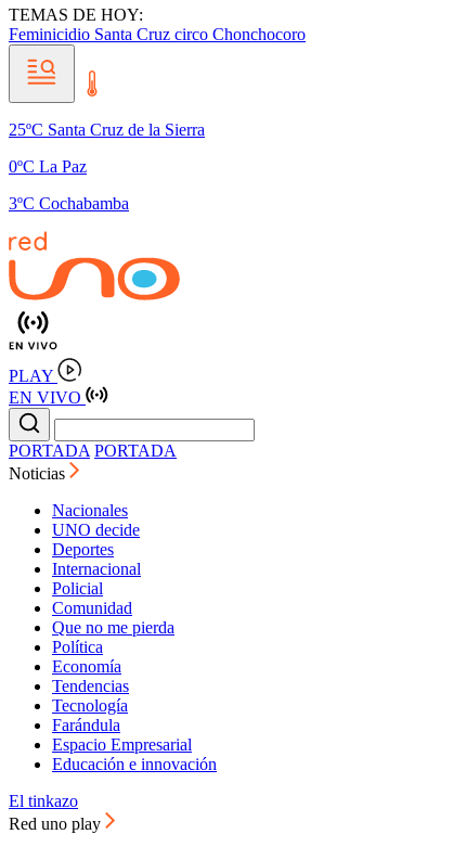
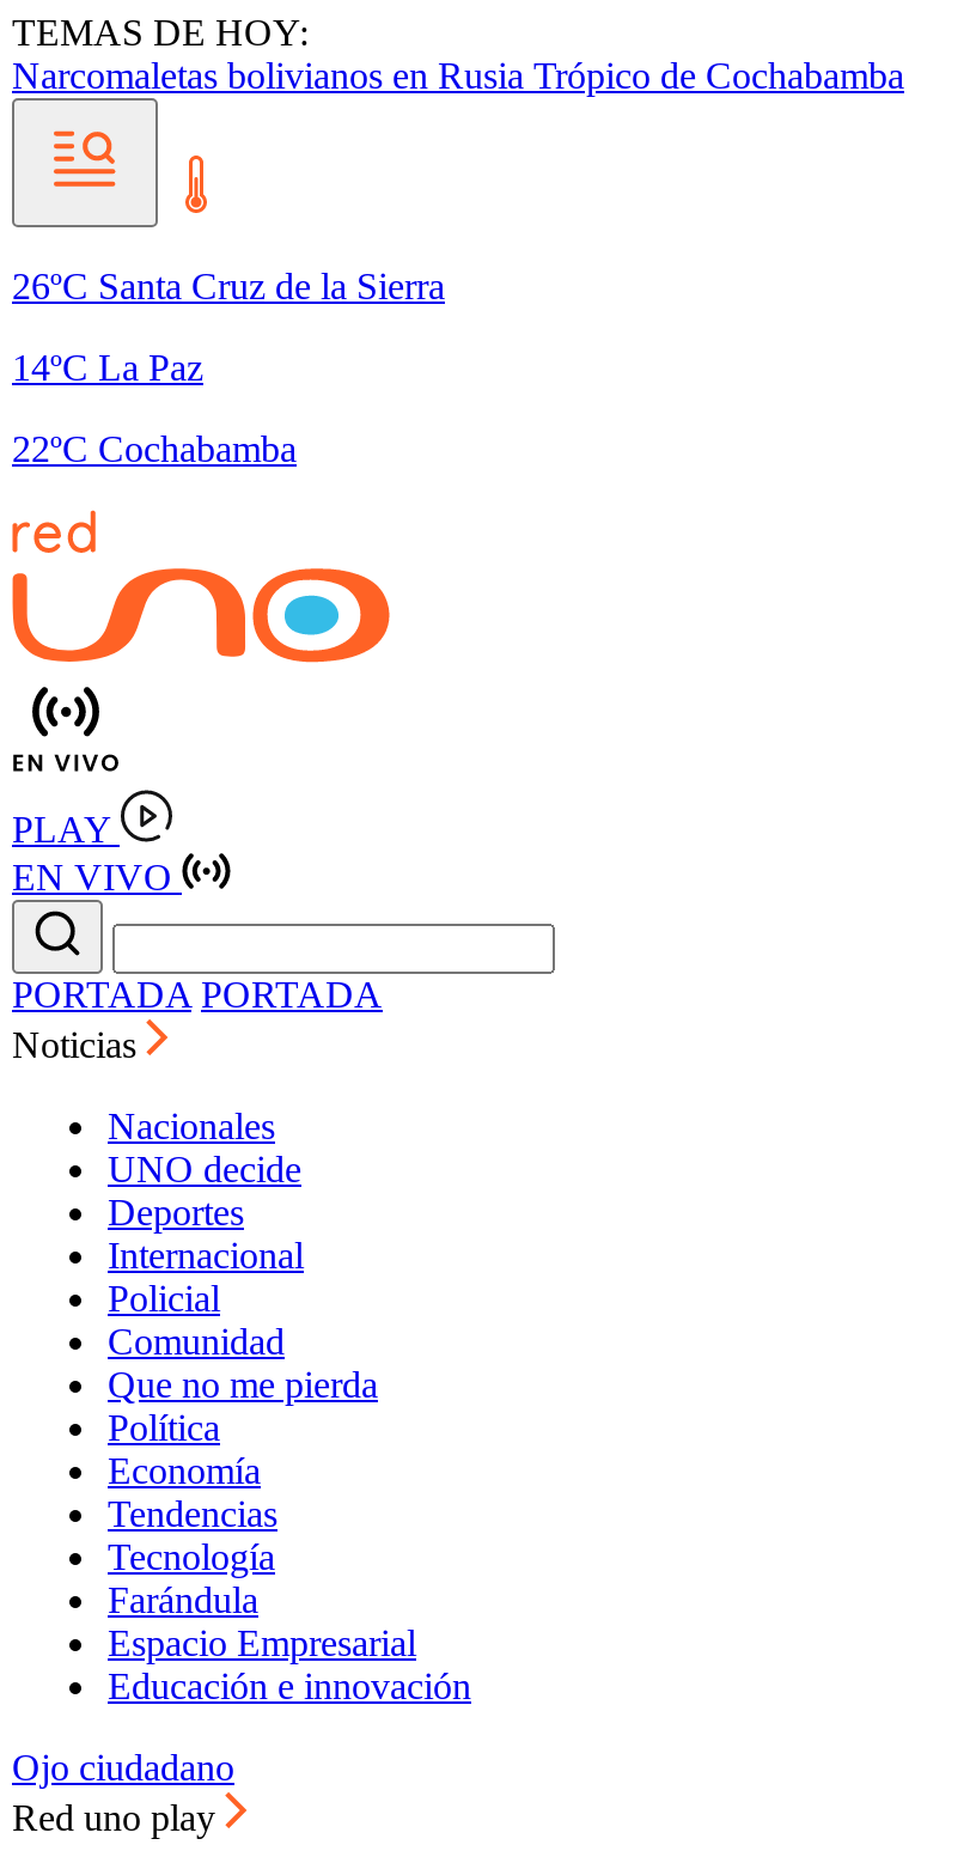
[9,25,306,43] Feminicidio Santa Cruz circo Chonchocoro -> [12,55,904,96] Narcomaletas bolivianos en Rusia Trópico de Cochabamba
[9,120,205,139] 25ºC Santa Cruz de la Sierra -> [12,266,445,306] 26ºC Santa Cruz de la Sierra
[9,157,87,176] 0ºC La Paz -> [12,347,203,388] 14ºC La Paz
[9,194,129,213] 3ºC Cochabamba -> [12,428,297,469] 22ºC Cochabamba
[9,792,78,810] El tinkazo -> [12,1747,234,1788] Ojo ciudadano

